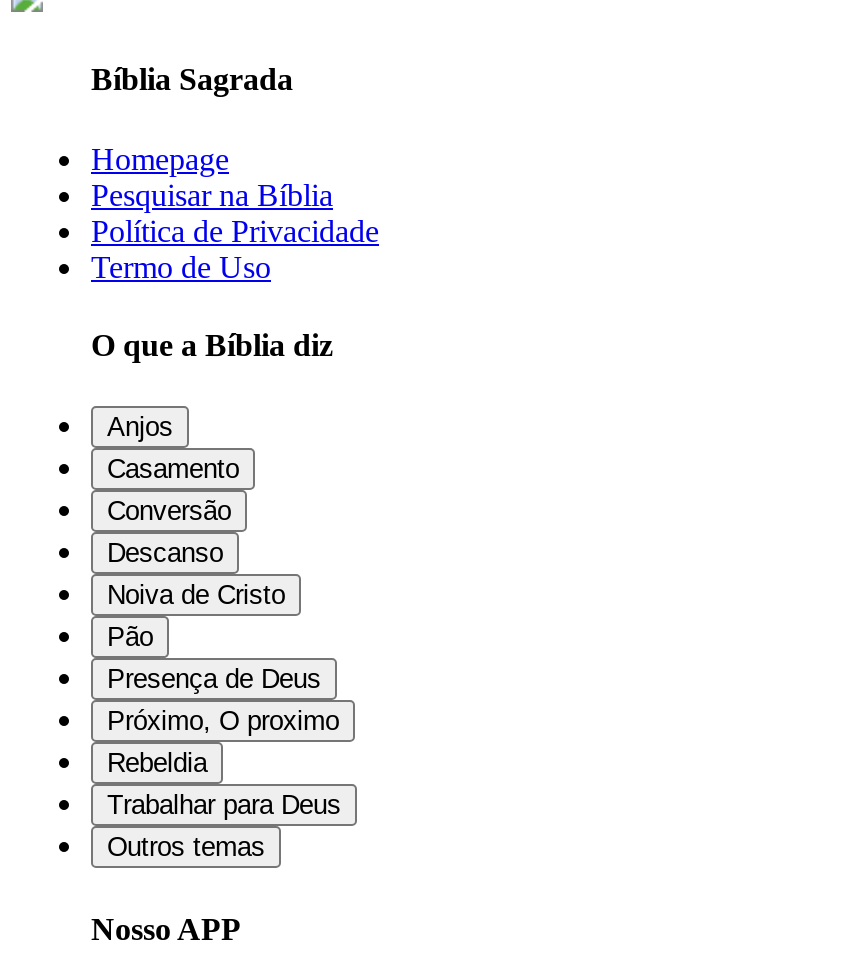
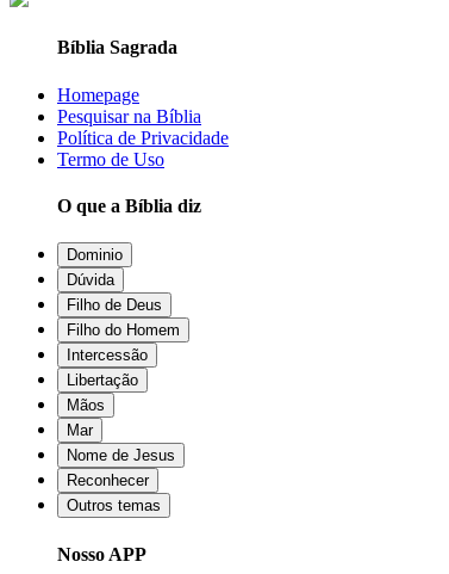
[107,412,341,820] Anjos | Casamento | Conversão | Descanso | Noiva de Cristo | Pão | Presença de Deus | Próximo, O proximo | Rebeldia | Trabalhar para Deus -> [67,246,180,490] Dominio | Dúvida | Filho de Deus | Filho do Homem | Intercessão | Libertação | Mãos | Mar | Nome de Jesus | Reconhecer

